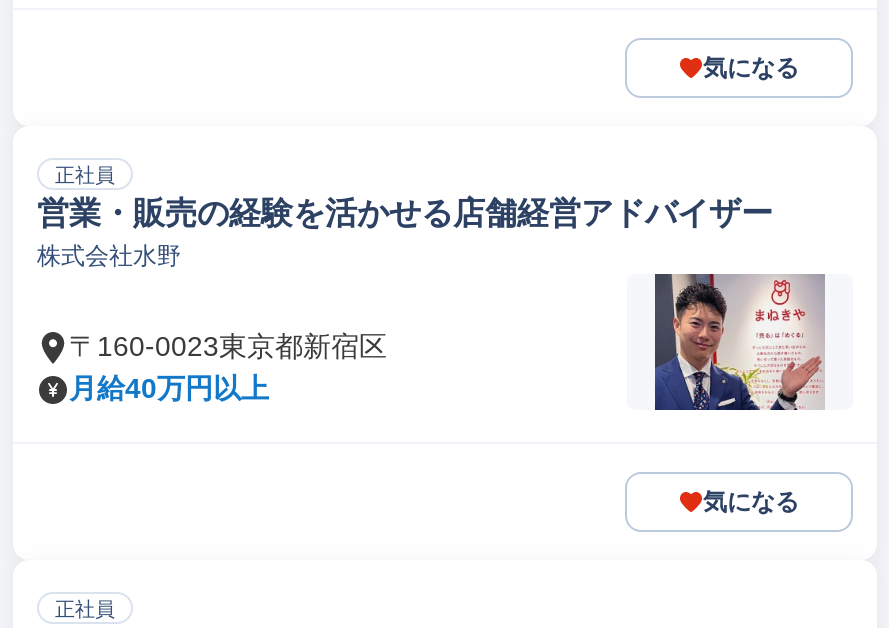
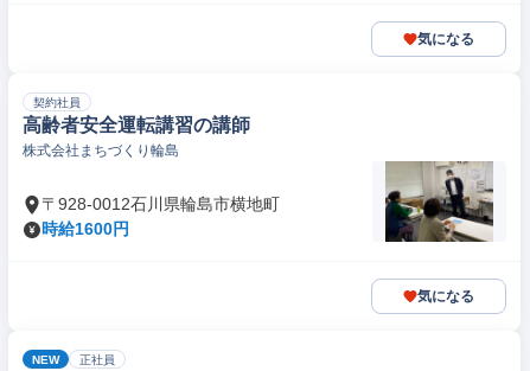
[37,164,773,270] 正社員 | 営業・販売の経験を活かせる店舗経営アドバイザー | 株式会社水野 -> [23,96,250,159] 契約社員 | 高齢者安全運転講習の講師 | 株式会社まちづくり輪島
[649,272,831,412] [image] -> [384,161,494,243] [image]
[69,330,387,404] 〒160-0023東京都新宿区 | 月給40万円以上 -> [41,194,280,238] 〒928-0012石川県輪島市横地町 | 時給1600円
none -> [32,353,59,366] NEW

